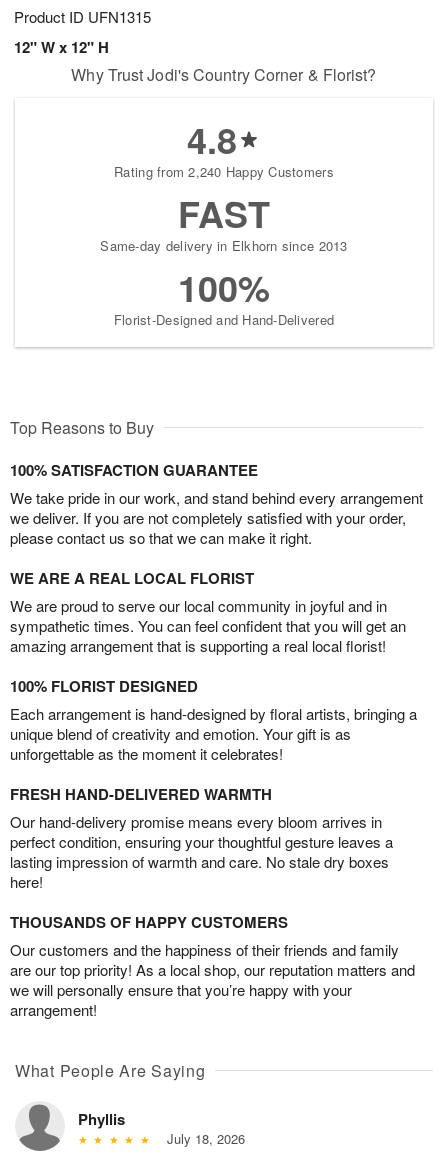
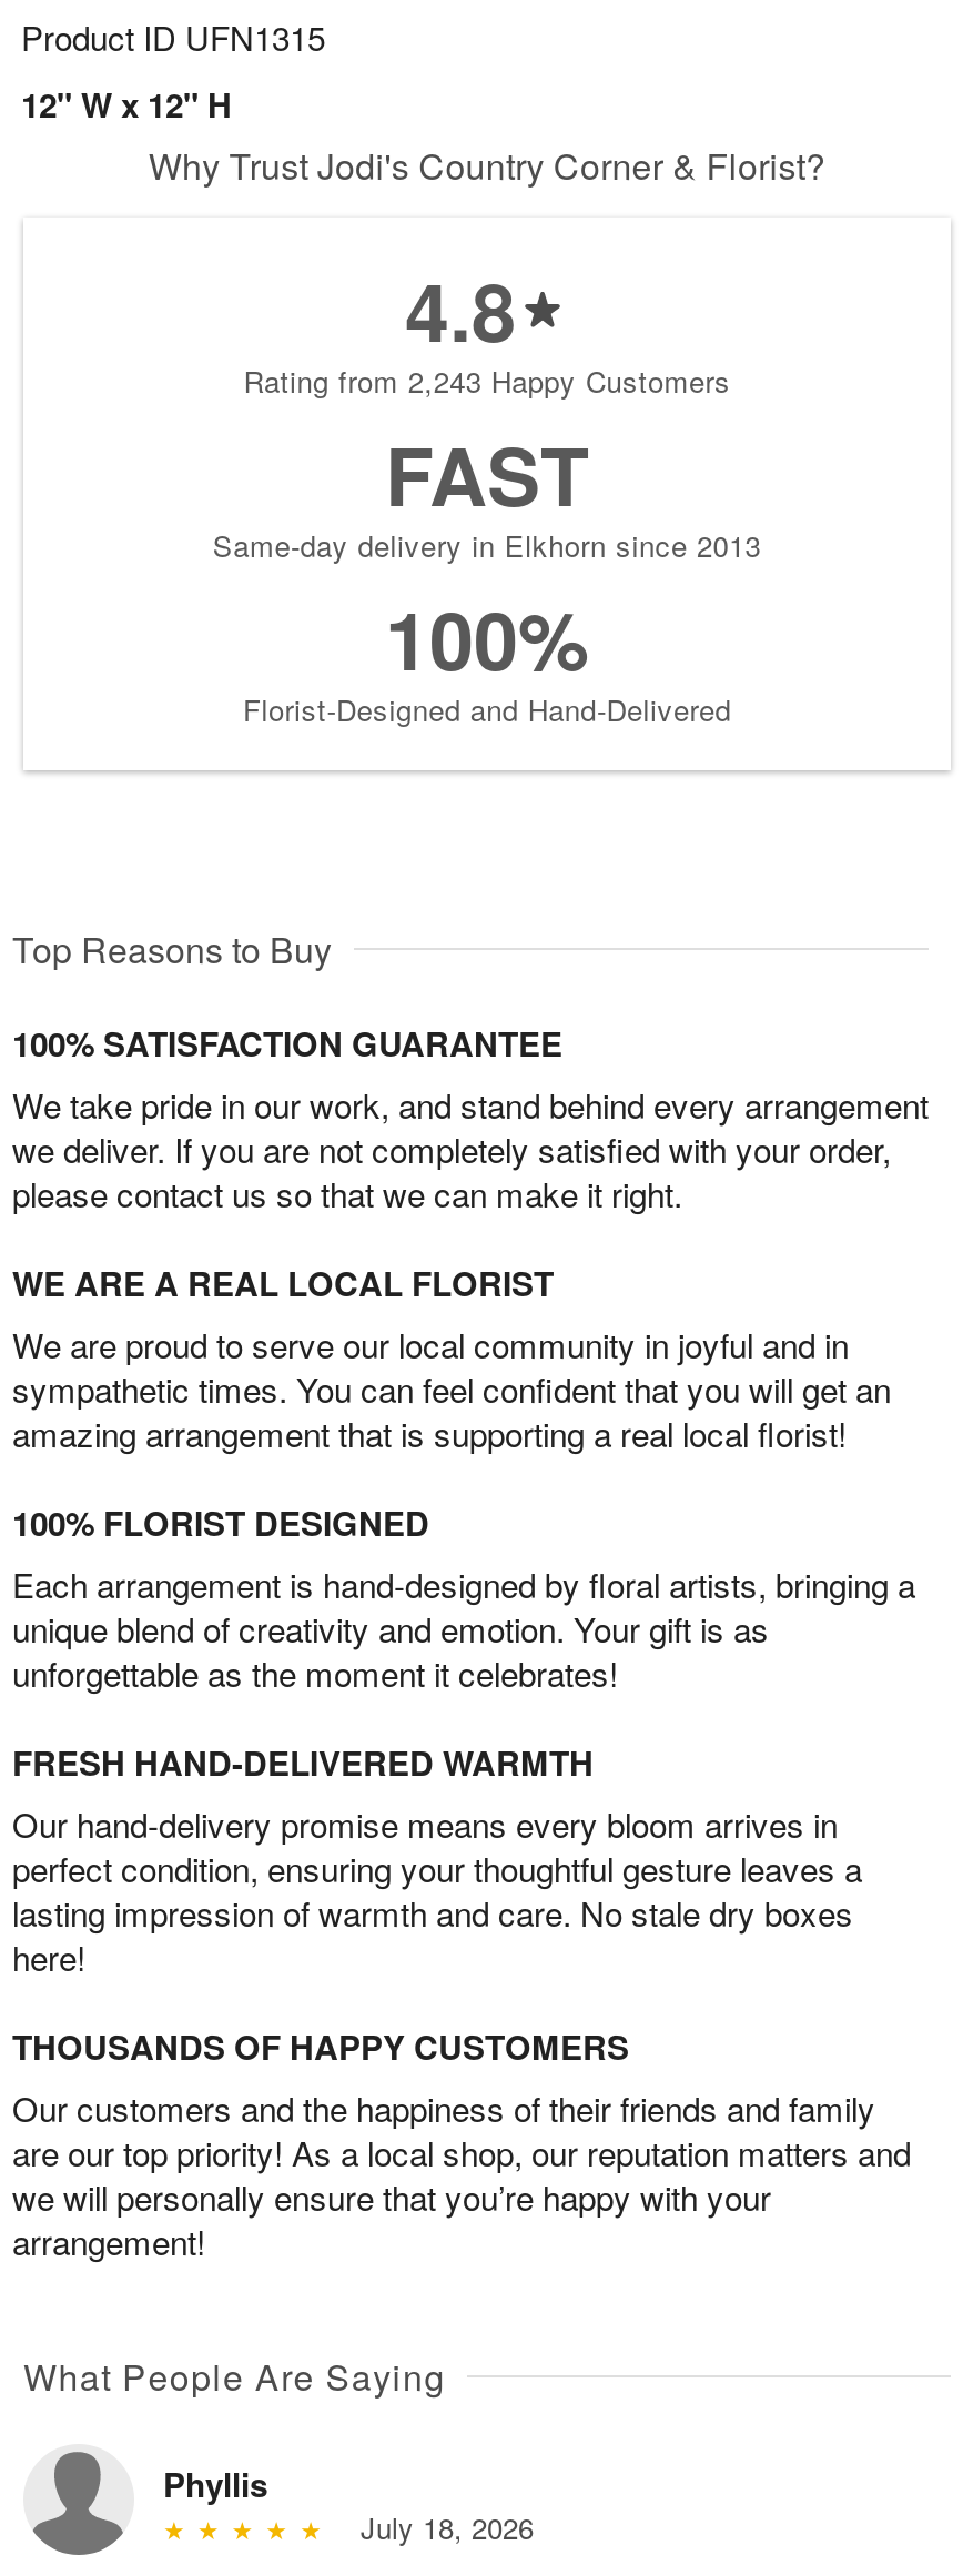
[114,162,334,181] Rating from 2,240 Happy Customers -> [243,360,731,403] Rating from 2,243 Happy Customers

